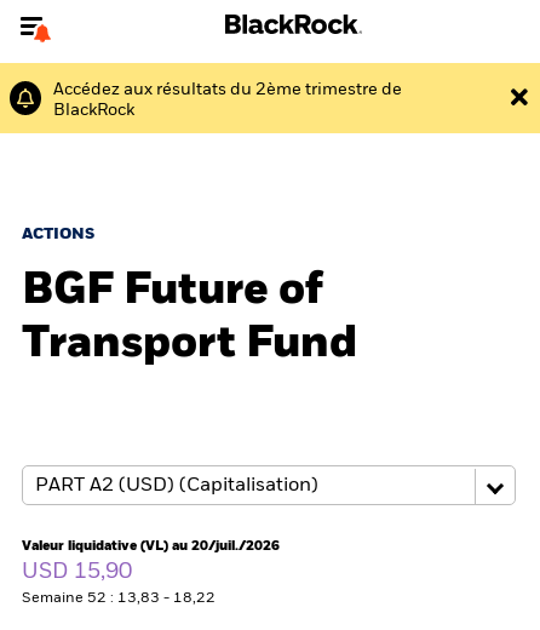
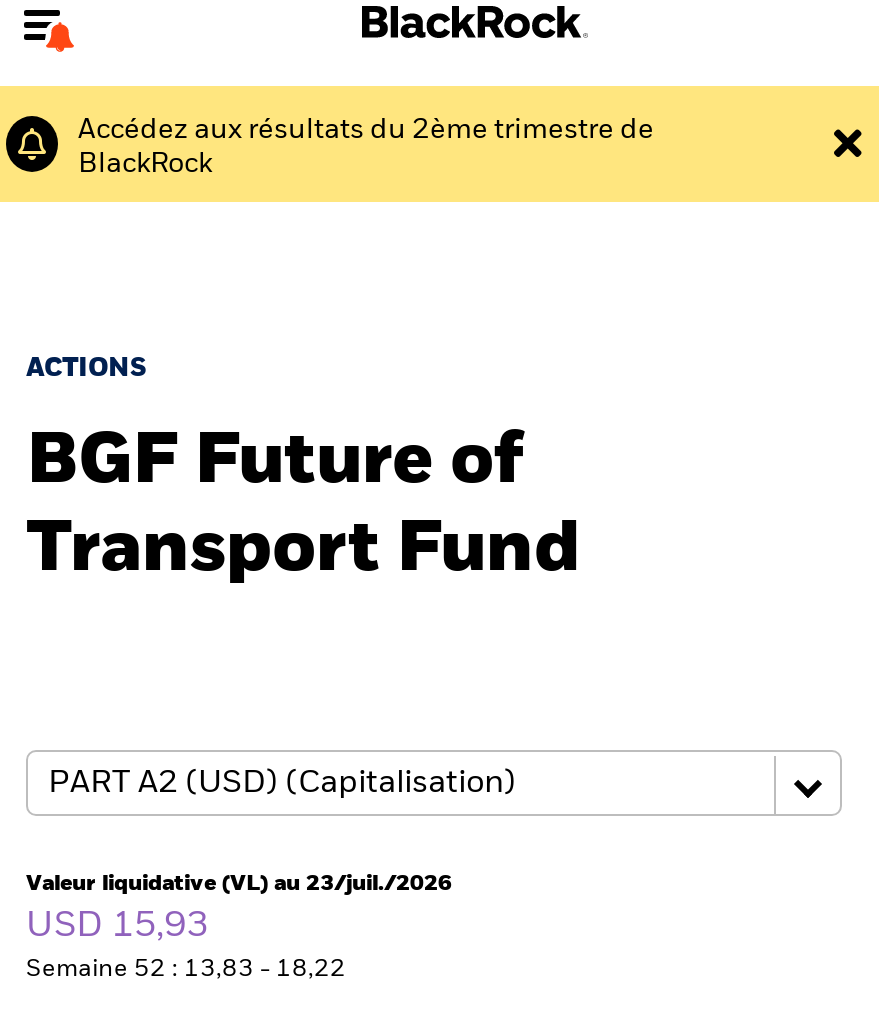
[22,539,280,552] Valeur liquidative (VL) au 20/juil./2026 -> [26,872,452,894] Valeur liquidative (VL) au 23/juil./2026
[22,561,137,583] USD 15,90 -> [26,908,216,944] USD 15,93

